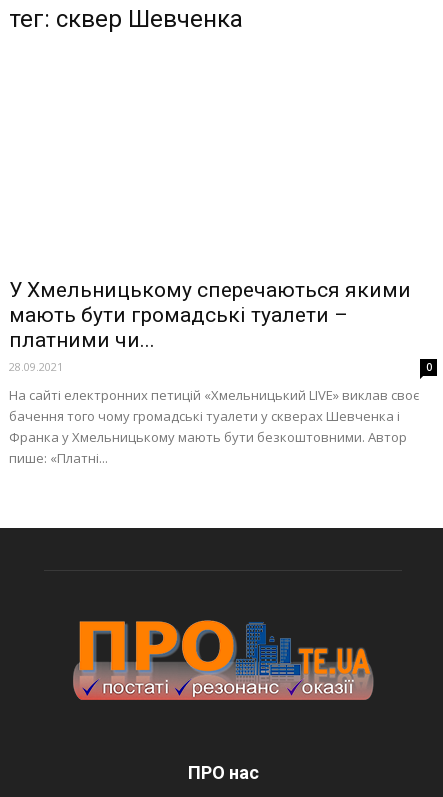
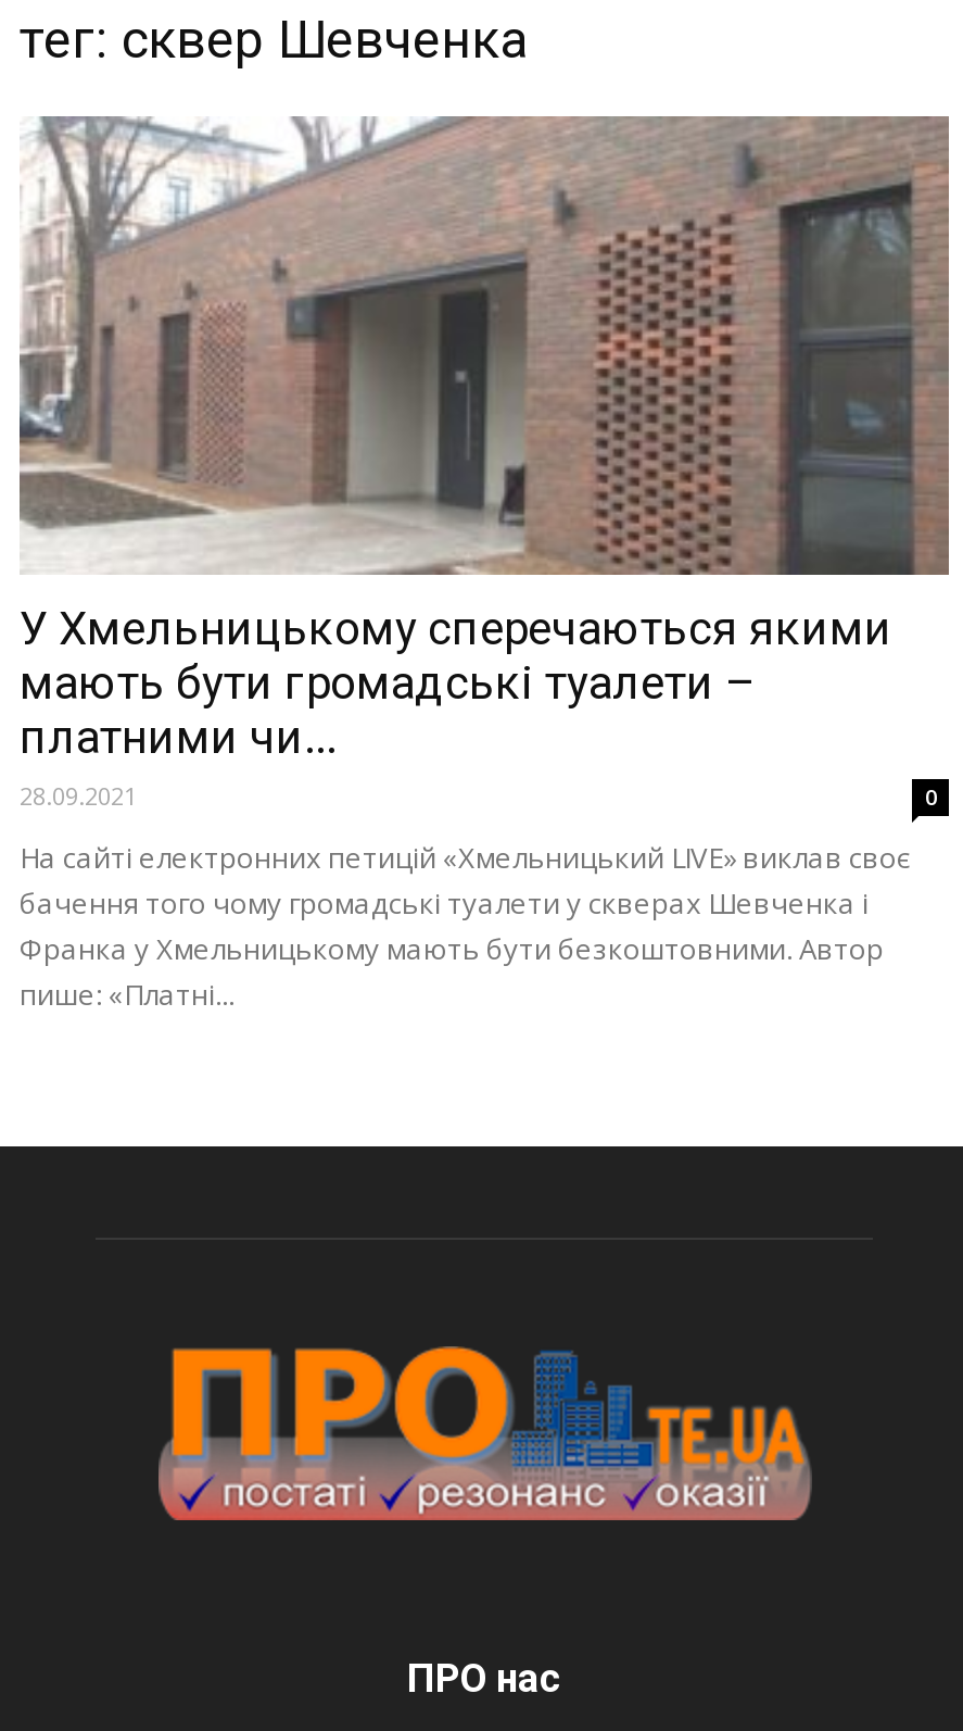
none -> [17,114,951,577] [image]

